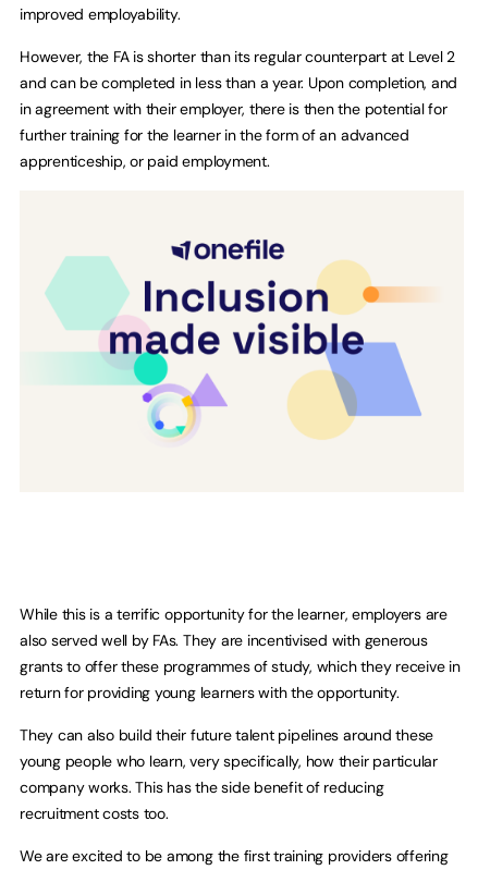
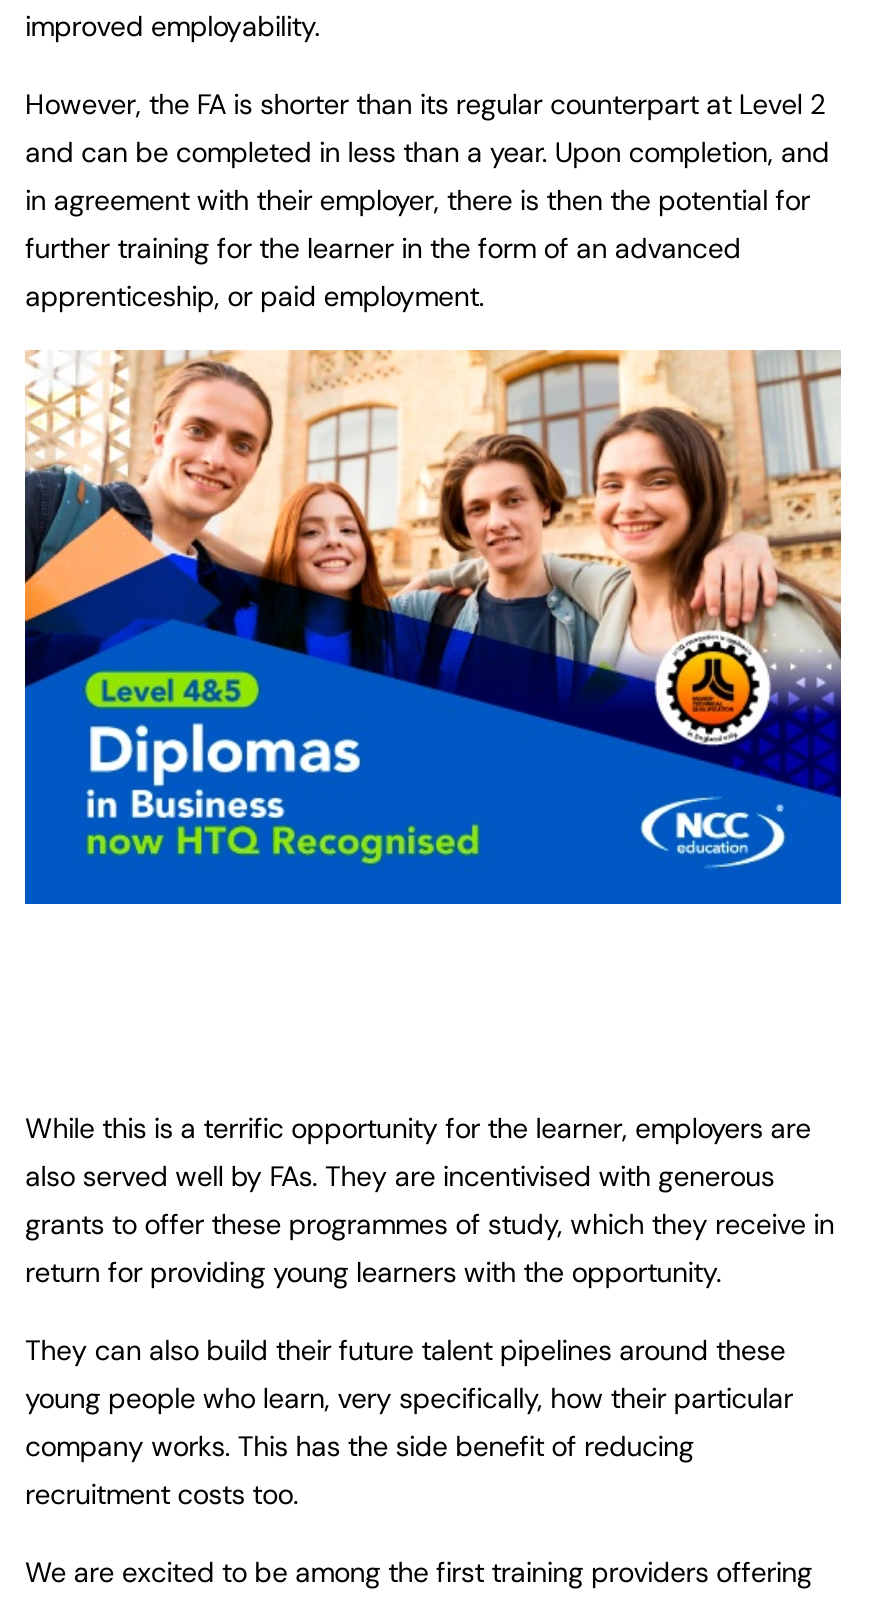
[20,191,464,492] [image] -> [23,348,843,906] [image]

